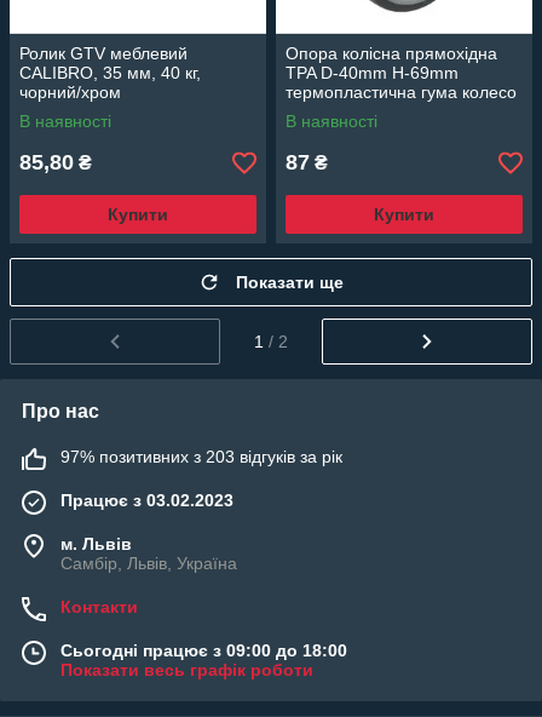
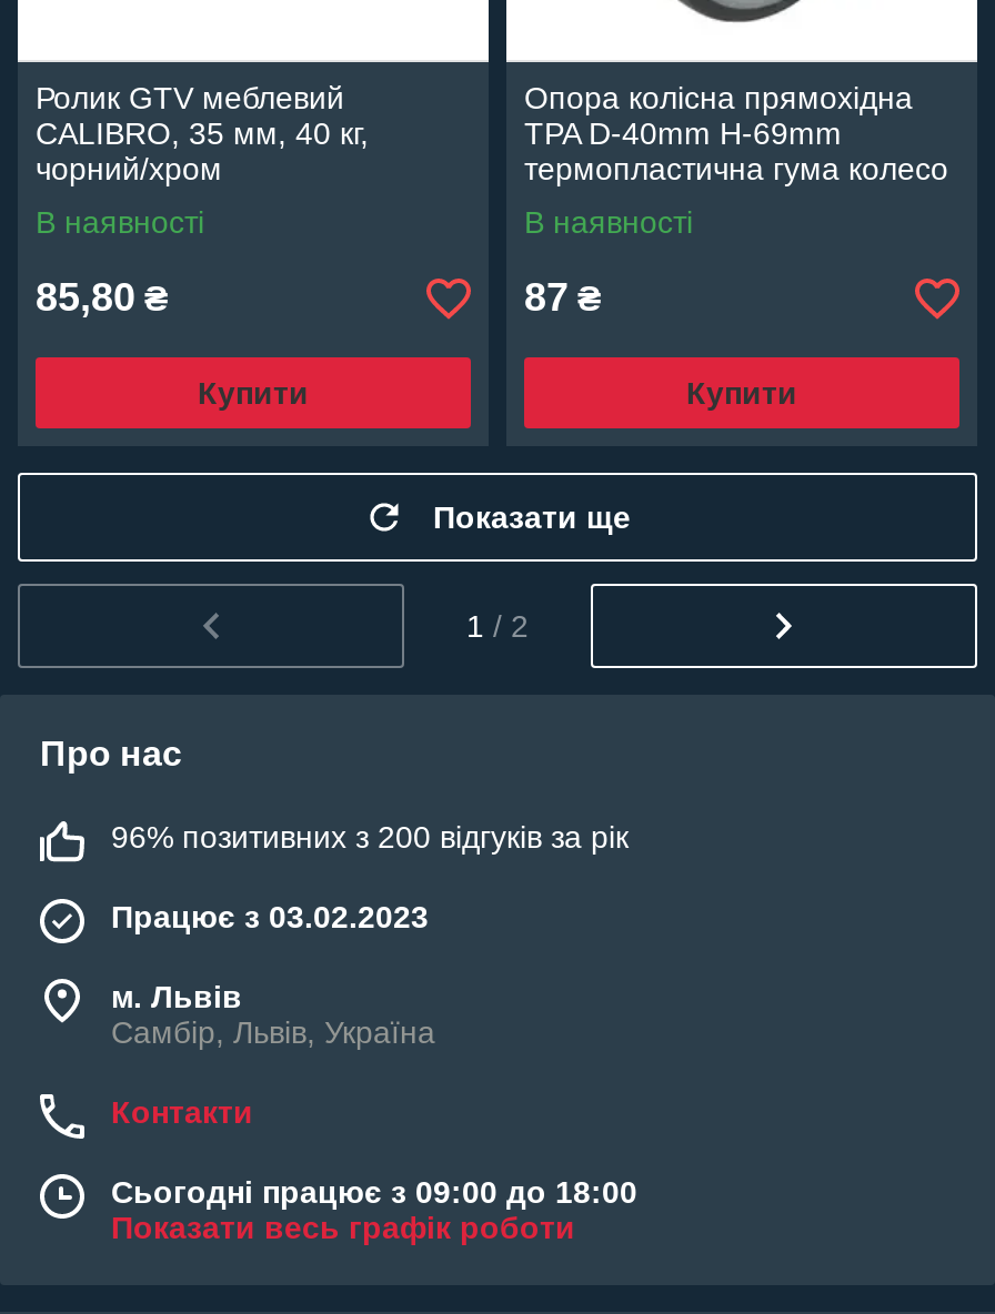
[60,447,342,466] 97% позитивних з 203 відгуків за рік -> [111,819,629,855] 96% позитивних з 200 відгуків за рік

